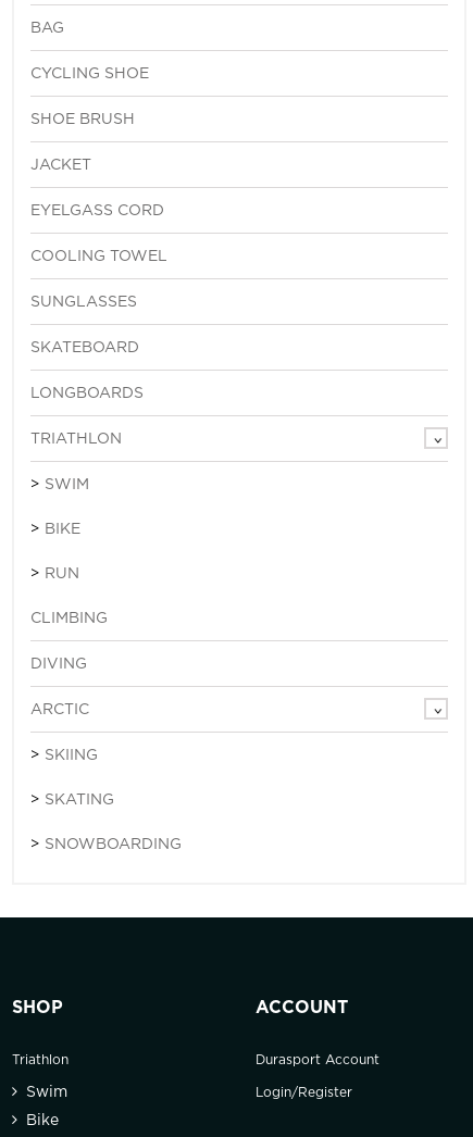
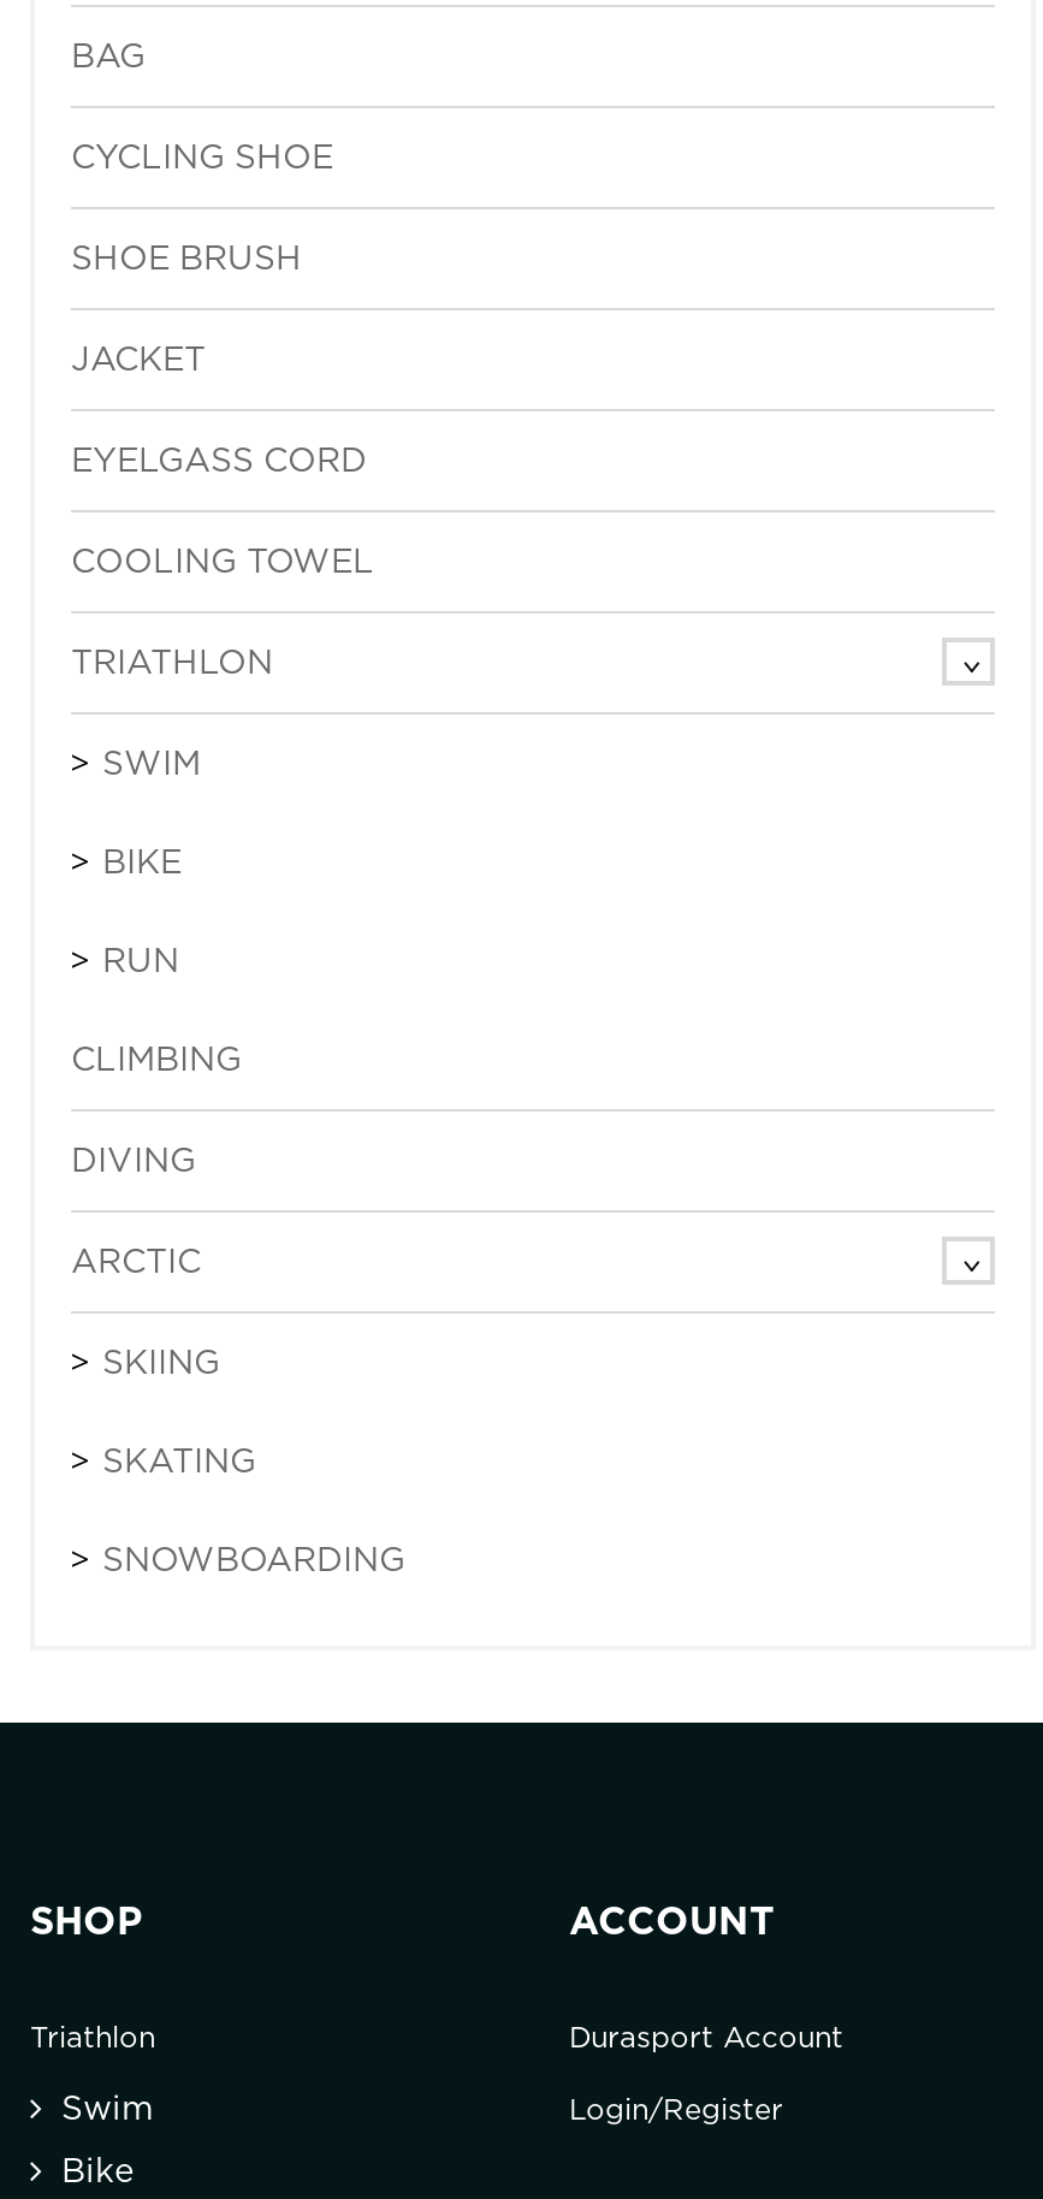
[30,296,144,400] SUNGLASSES | SKATEBOARD | LONGBOARDS -> none

